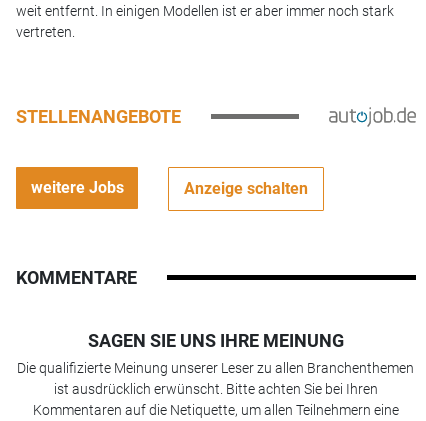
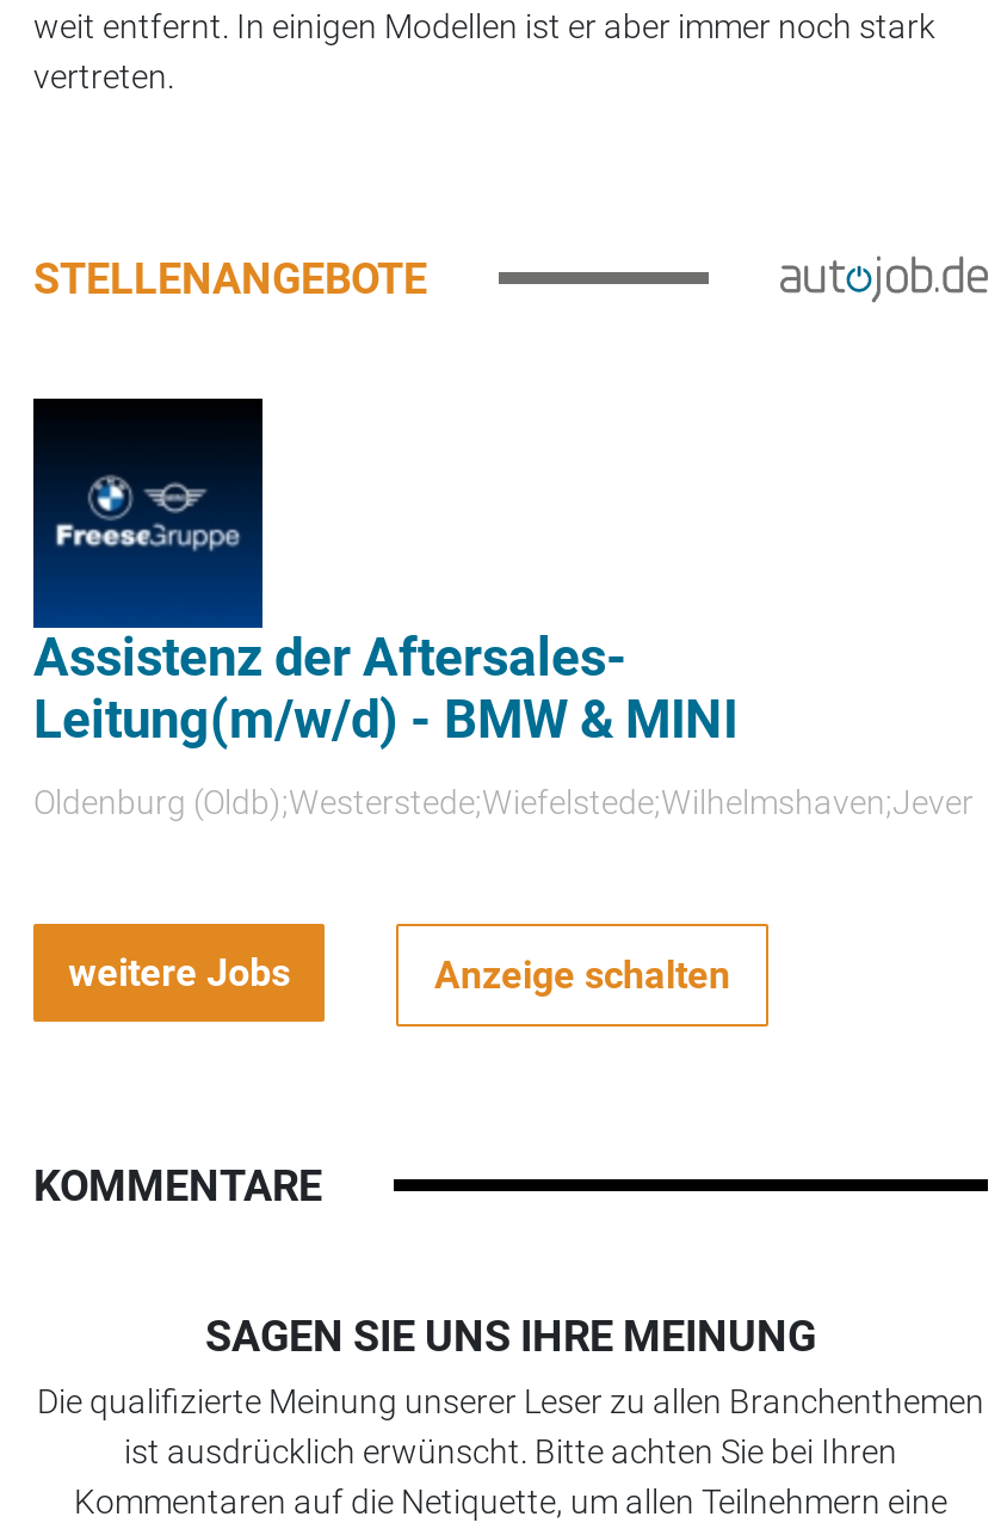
none -> [31,396,974,821] [image] | Assistenz der Aftersales- | Leitung(m/w/d) - BMW & MINI | Oldenburg (Oldb);Westerstede;Wiefelstede;Wilhelmshaven;Jever

